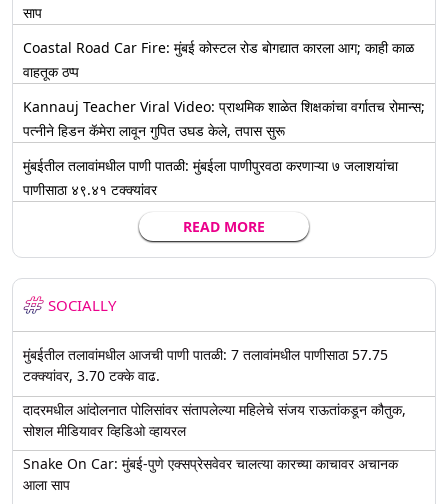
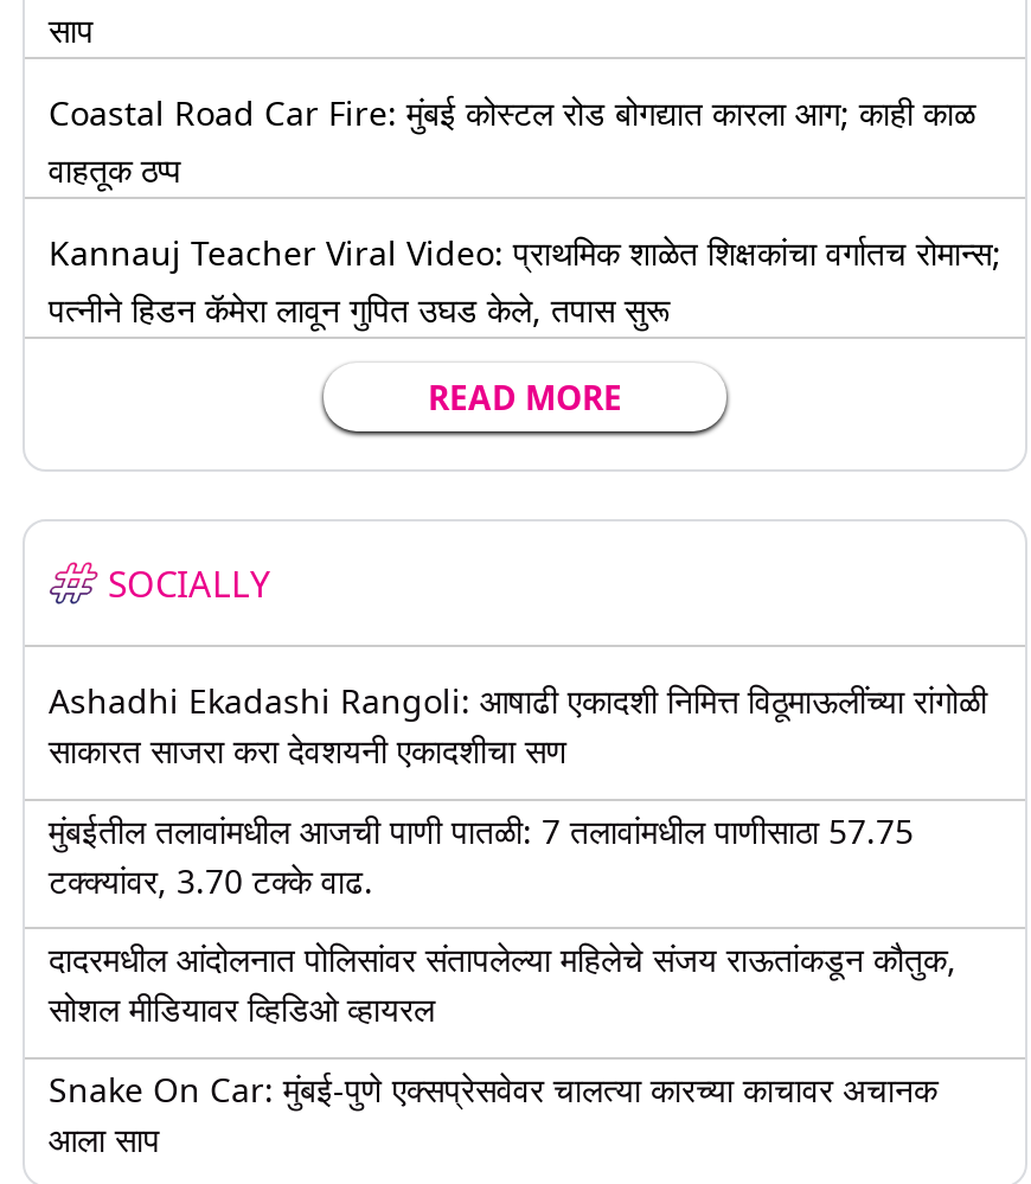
[23,156,398,199] मुंबईतील तलावांमधील पाणी पातळी: मुंबईला पाणीपुरवठा करणाऱ्या ७ जलाशयांचा | पाणीसाठा ४९.४१ टक्क्यांवर -> none
moved [48,217,265,315] -> [108,375,622,608]: READ MORE | SOCIALLY
none -> [49,679,987,774] Ashadhi Ekadashi Rangoli: आषाढी एकादशी निमित्त विठूमाऊलींच्या रांगोळी | साकारत साजरा करा देवशयनी एकादशीचा सण

